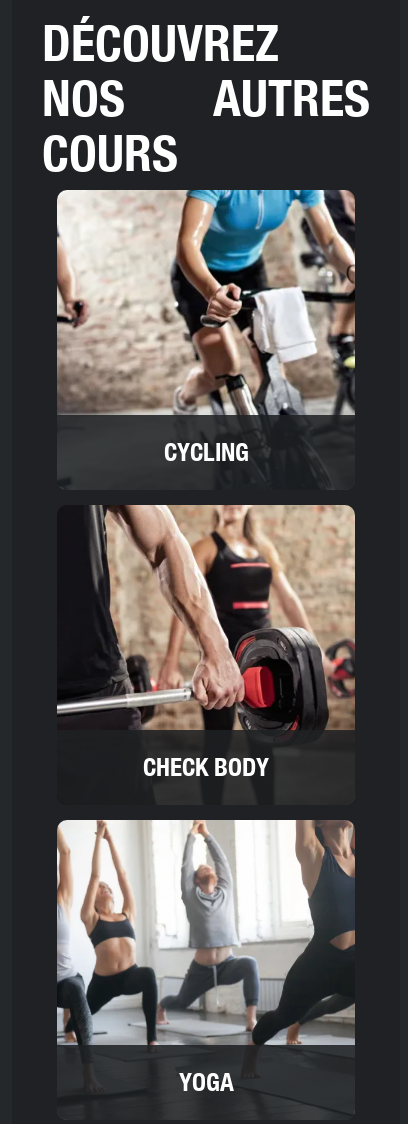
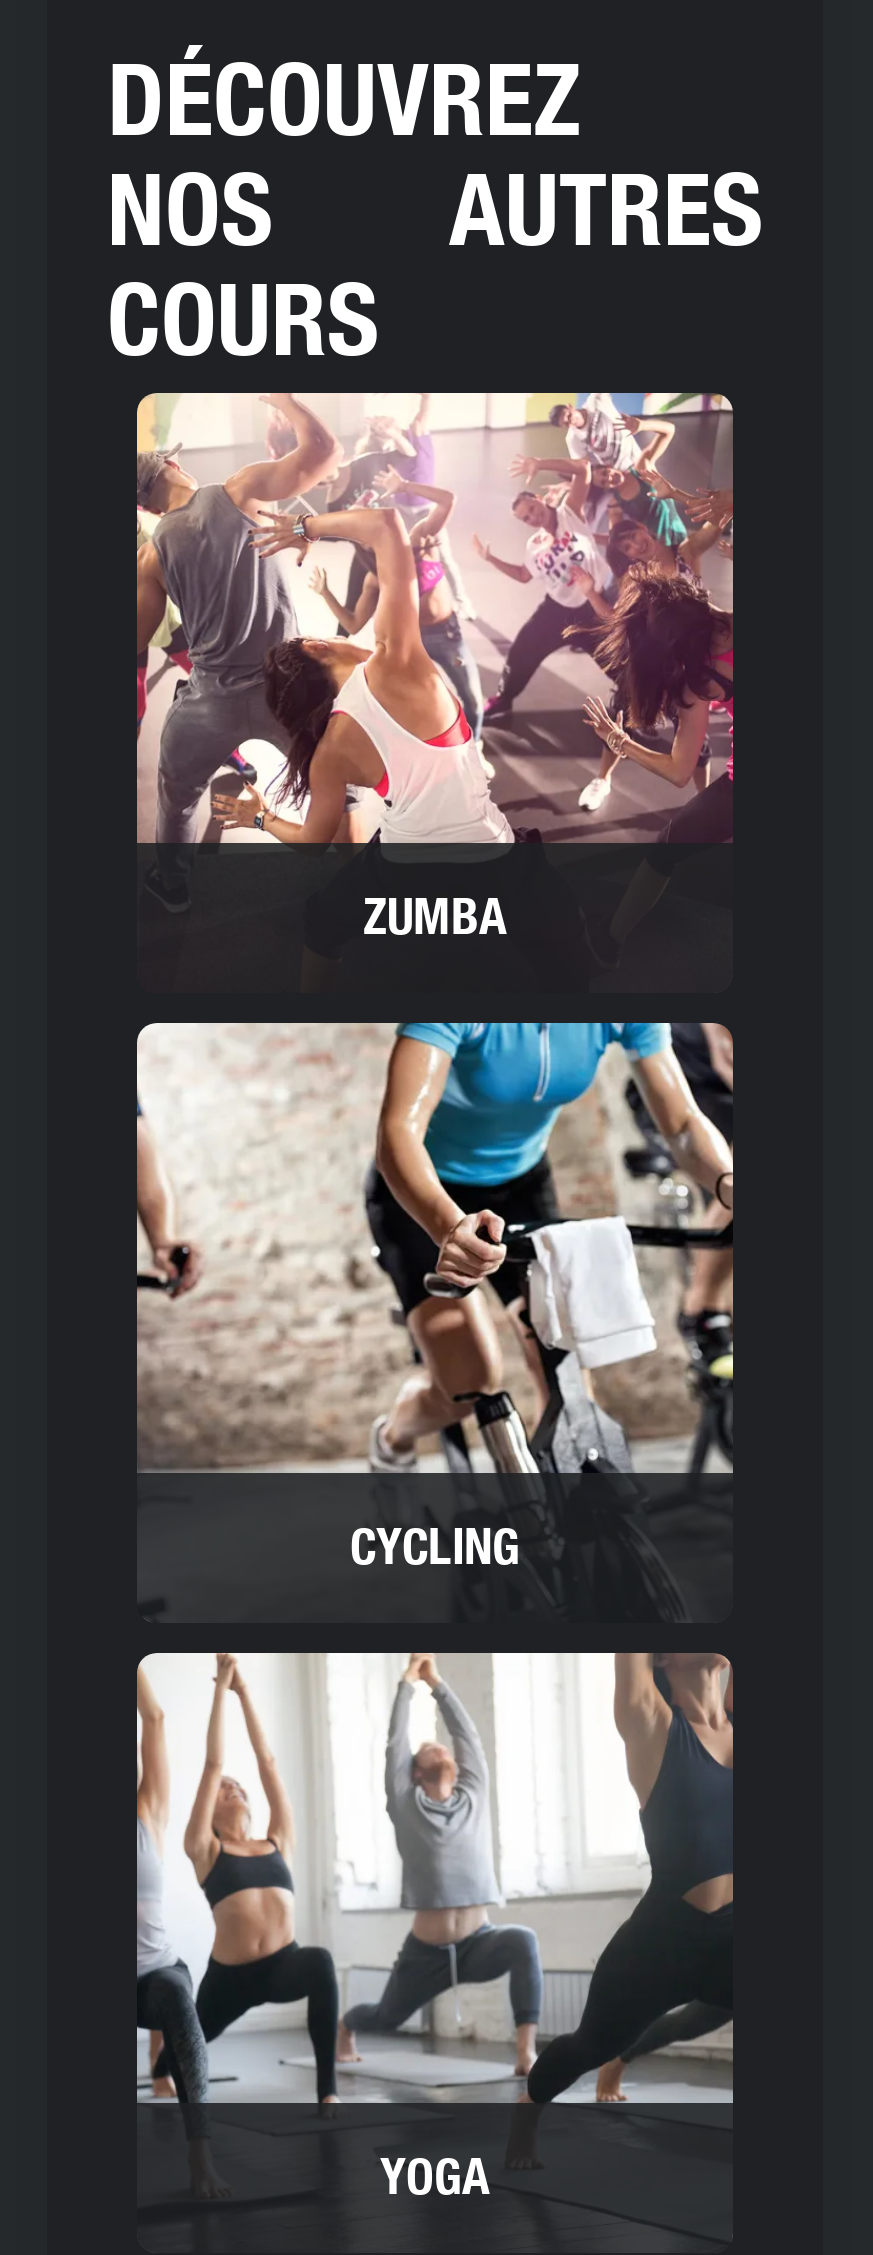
none -> [135,391,735,946] [image] | ZUMBA
moved [55,188,357,490] -> [133,1019,737,1623]: [image] | CYCLING
[57,504,356,781] [image] | CHECK BODY -> none

